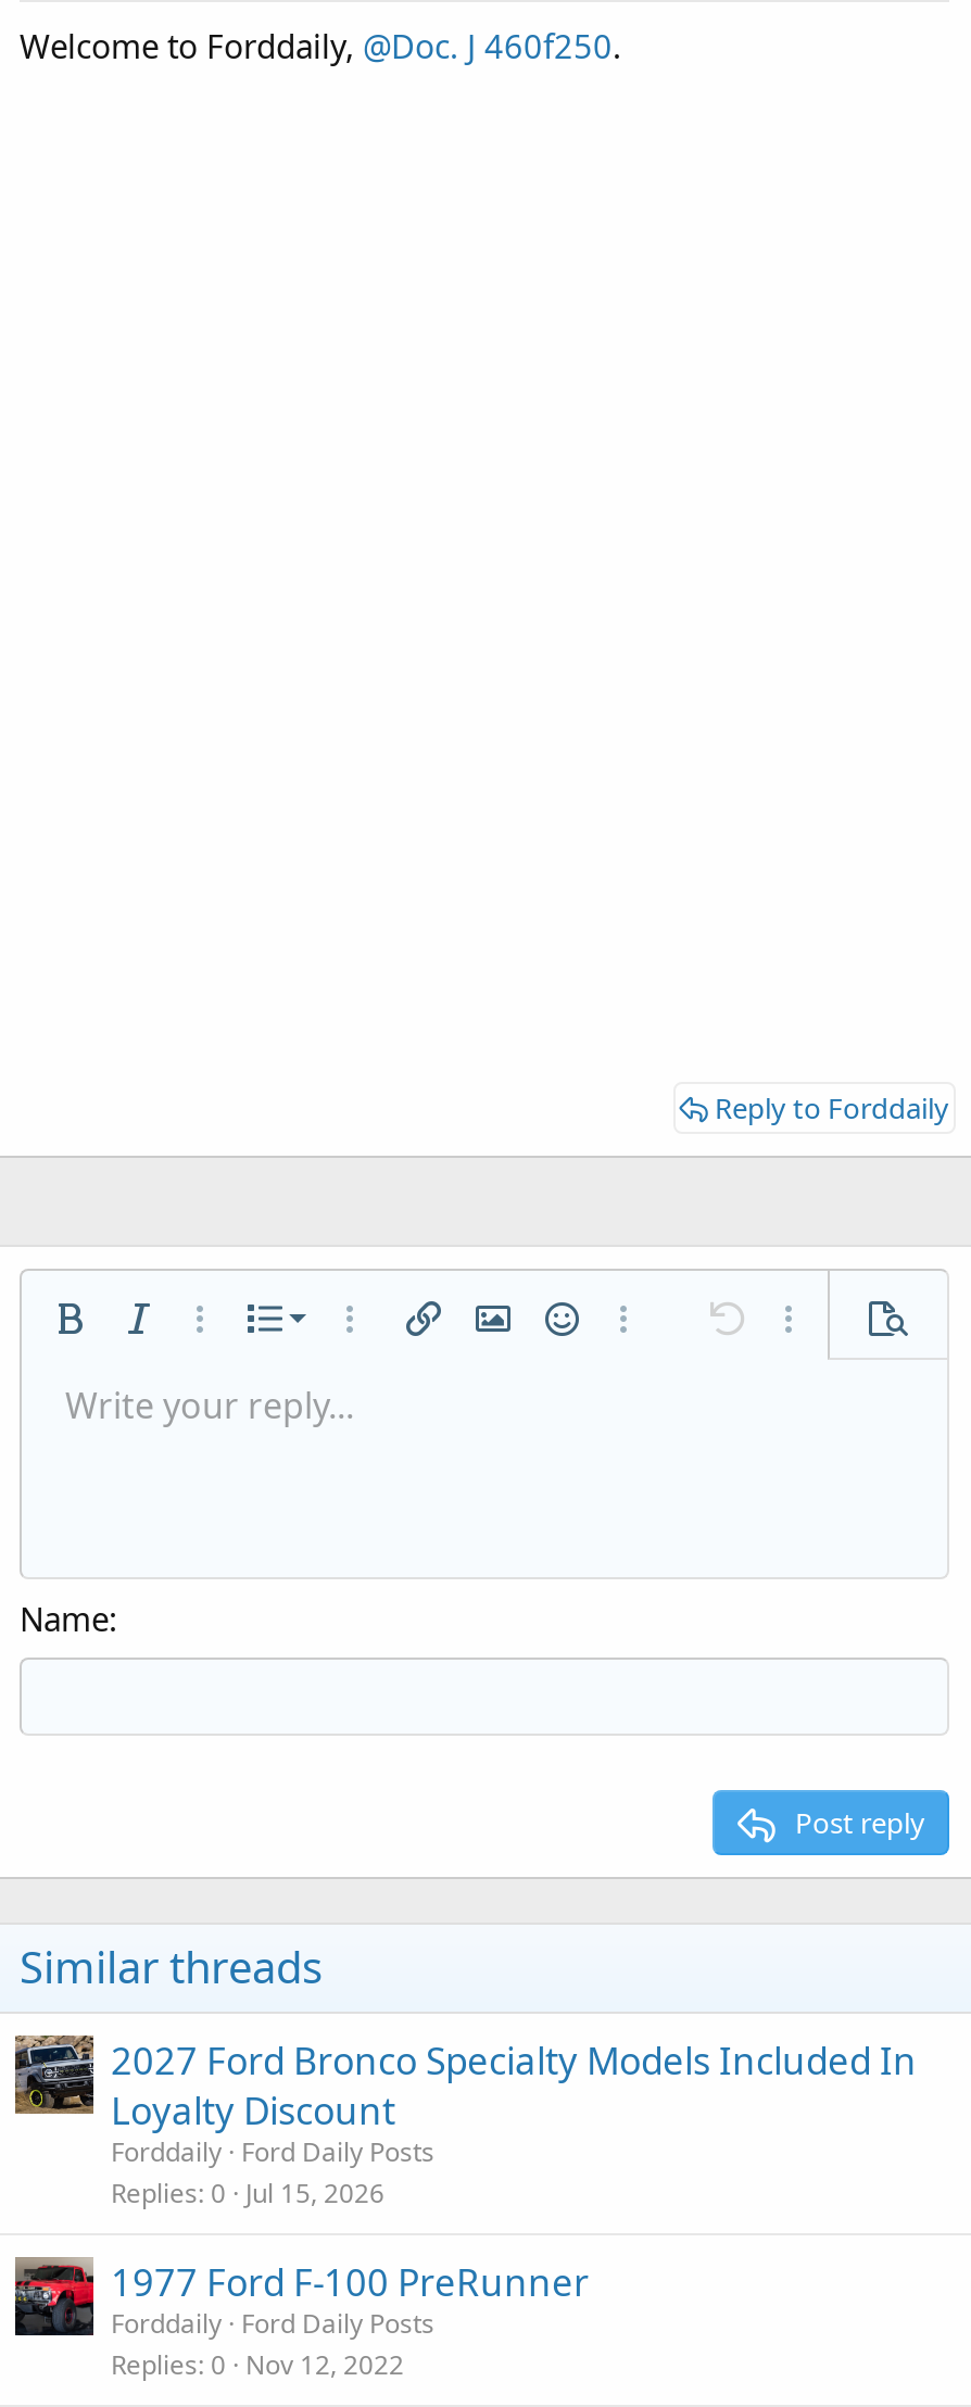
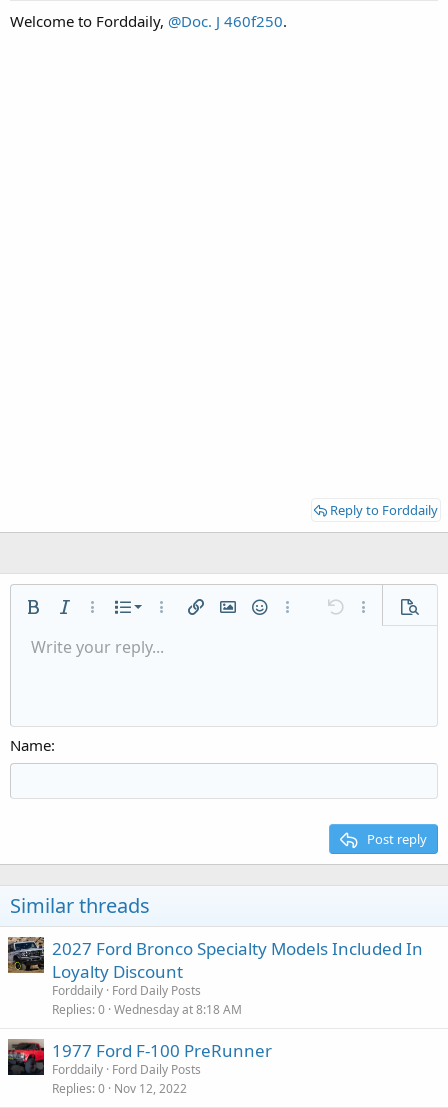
[111,2175,384,2211] Replies 0 Jul 15, 2026 -> [52,1001,242,1018] Replies 0 Wednesday at 8:18 AM

